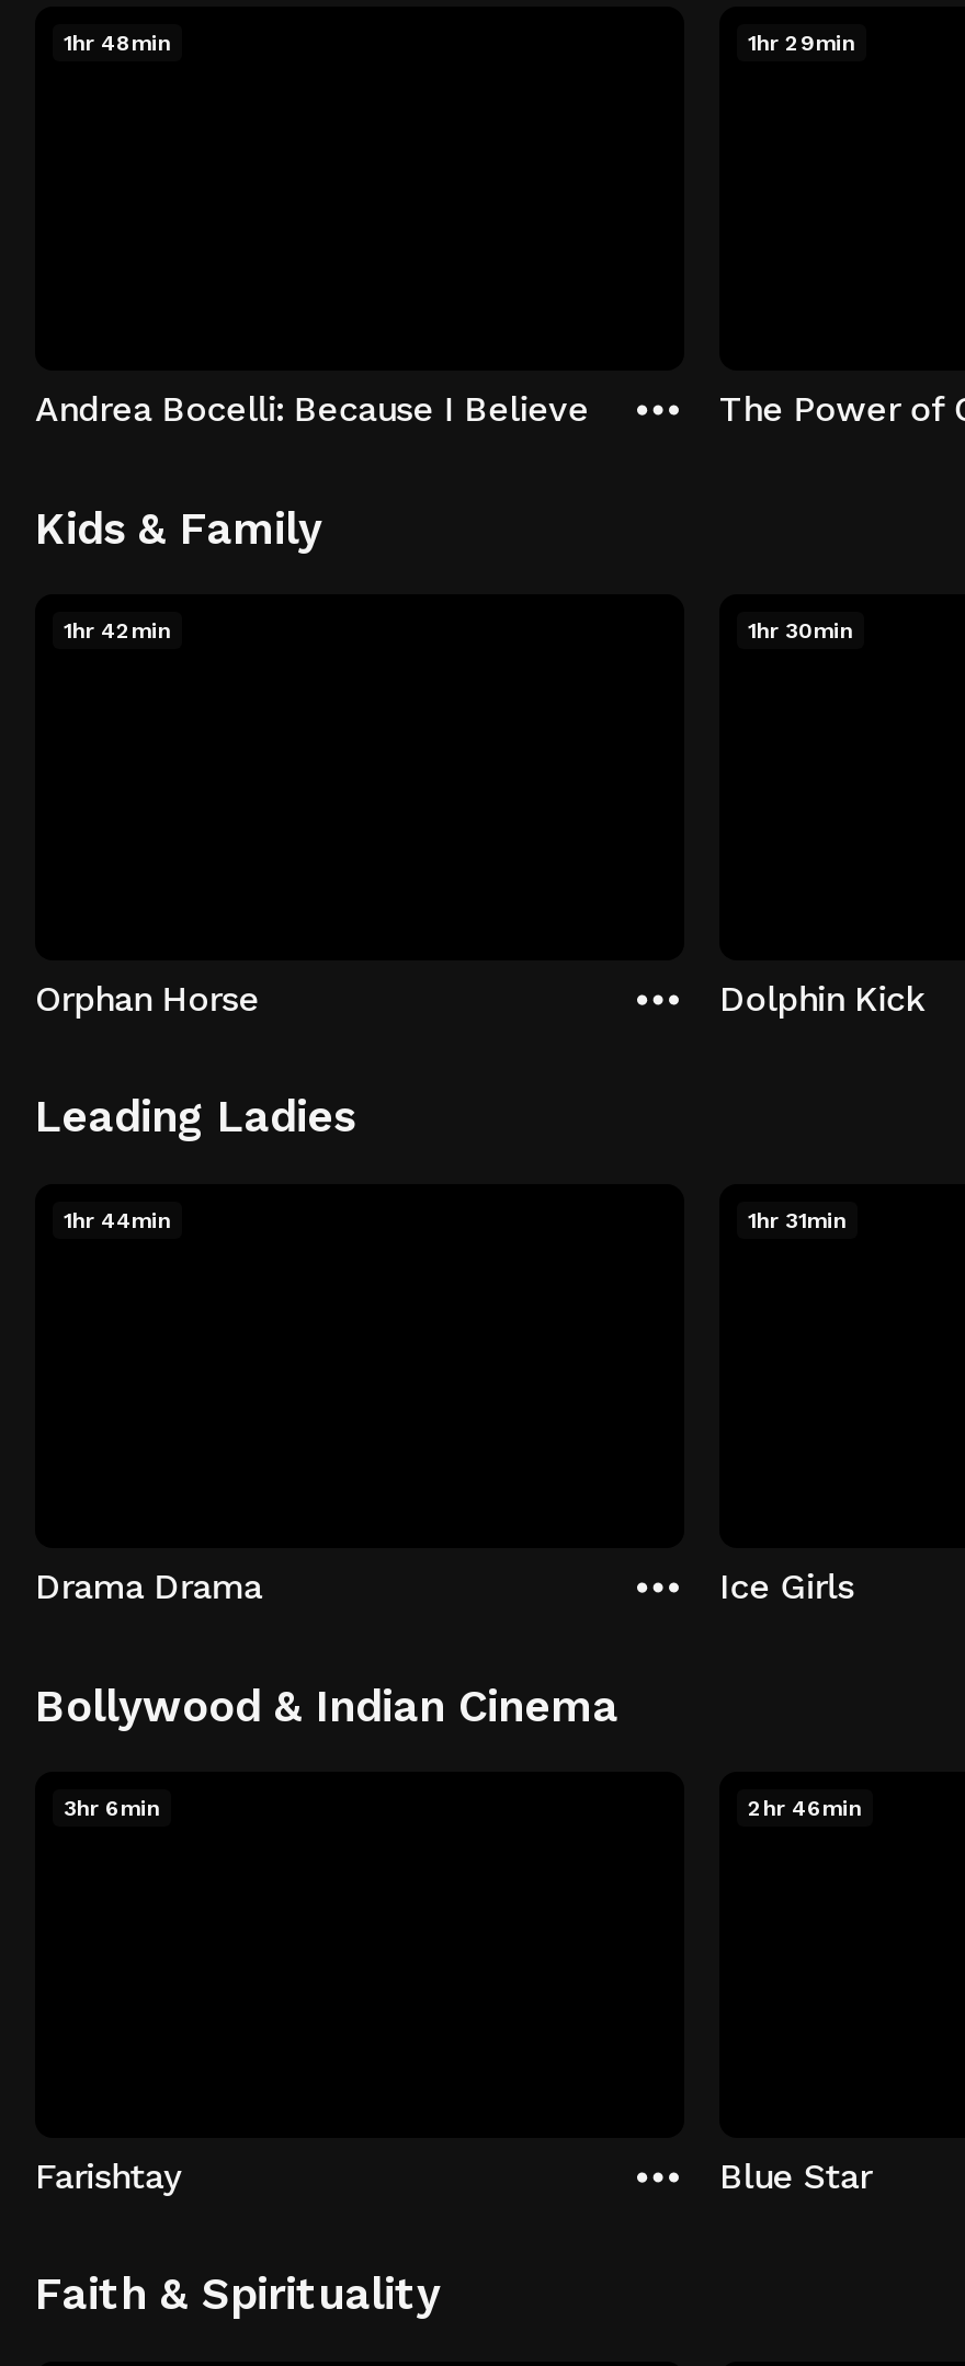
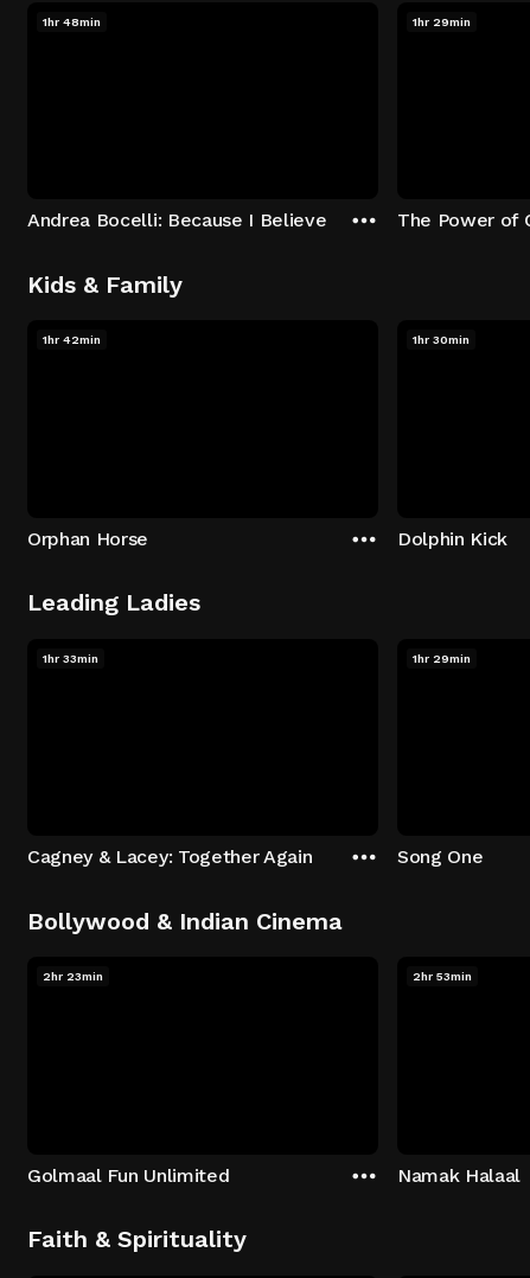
[64,1207,171,1231] 1hr 44min -> [43,651,98,664] 1hr 33min
[748,1207,847,1231] 1hr 31min -> [413,651,471,664] 1hr 29min
[35,1566,262,1607] Drama Drama -> [27,845,312,868] Cagney & Lacey: Together Again
[719,1566,853,1607] Ice Girls -> [397,845,483,868] Song One
[64,1796,160,1820] 3hr 6min -> [43,970,103,983] 2hr 23min
[748,1796,862,1820] 2hr 46min -> [413,970,472,983] 2hr 53min
[35,2154,180,2196] Farishtay -> [27,1164,229,1186] Golmaal Fun Unlimited
[719,2154,871,2196] Blue Star -> [397,1164,521,1186] Namak Halaal

